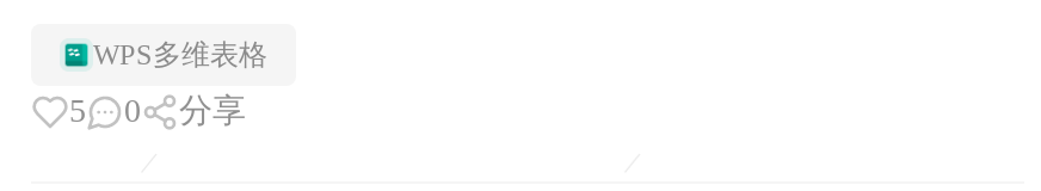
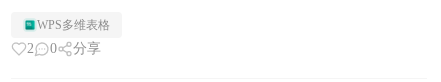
[69,94,246,130] 5 0 分享 -> [27,41,101,56] 2 0 分享

